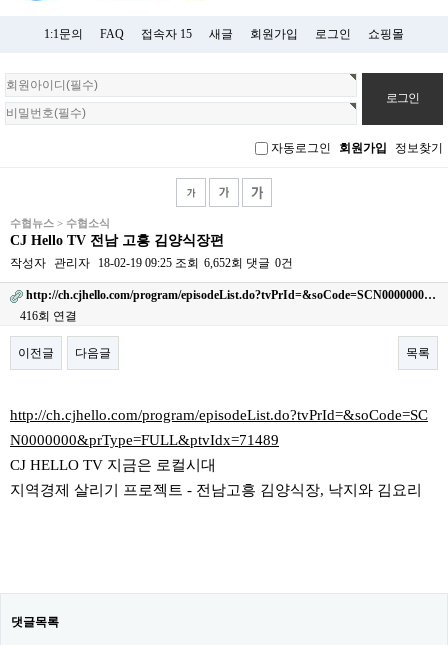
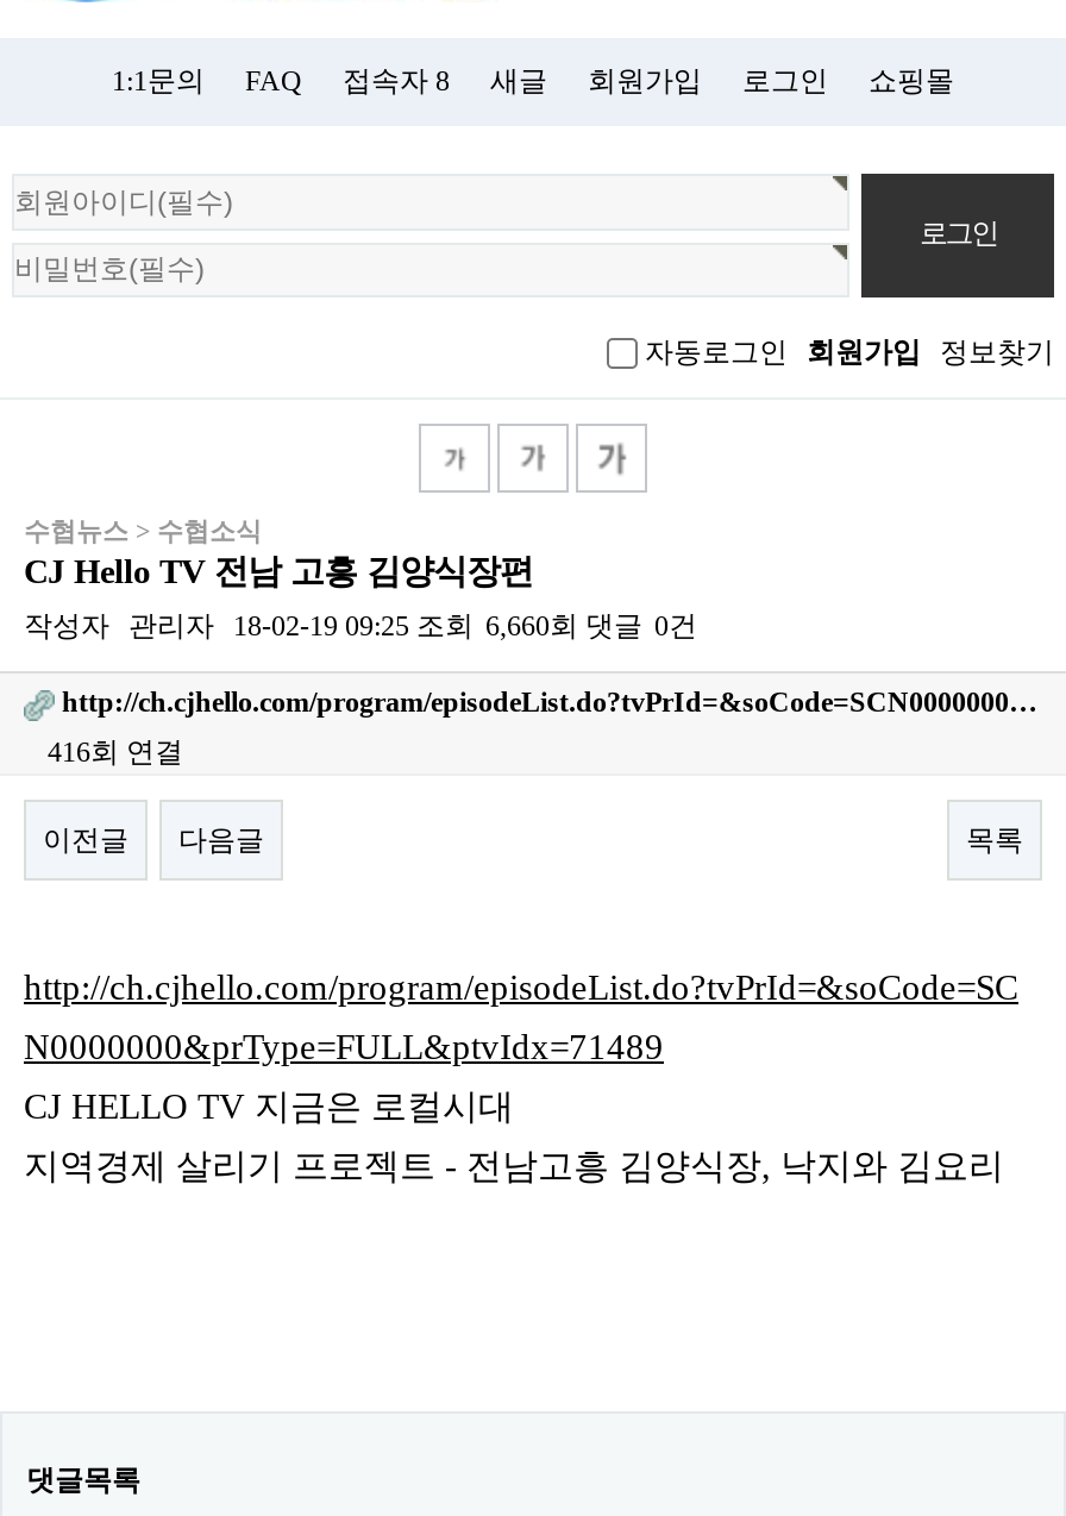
[141,27,192,41] 접속자 15 -> [343,64,450,98] 접속자 8
[10,256,293,270] 작성자 관리자 18-02-19 09:25 조회 6,652회 댓글 0건 -> [24,610,697,643] 작성자 관리자 18-02-19 09:25 조회 6,660회 댓글 0건

